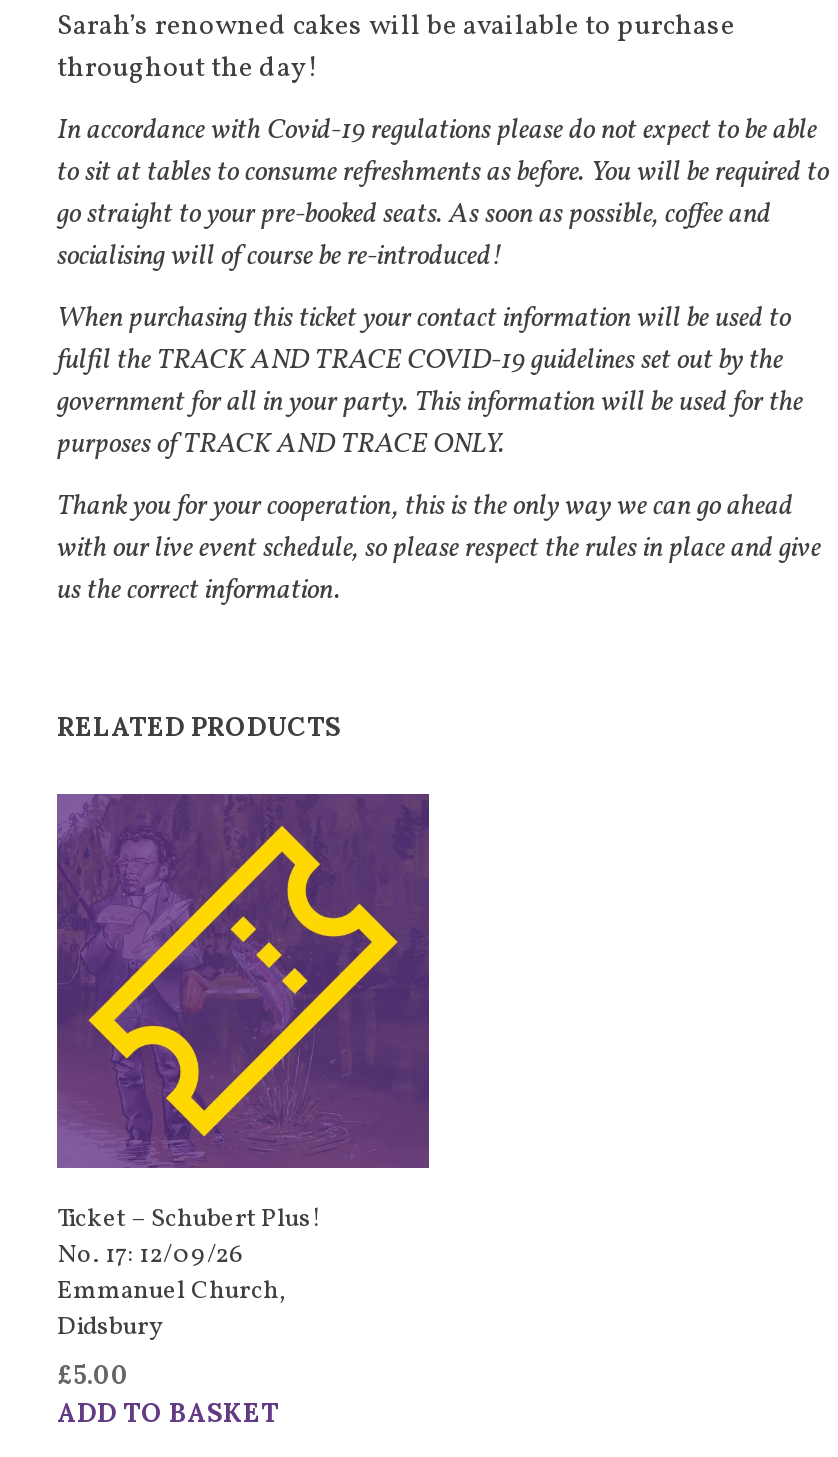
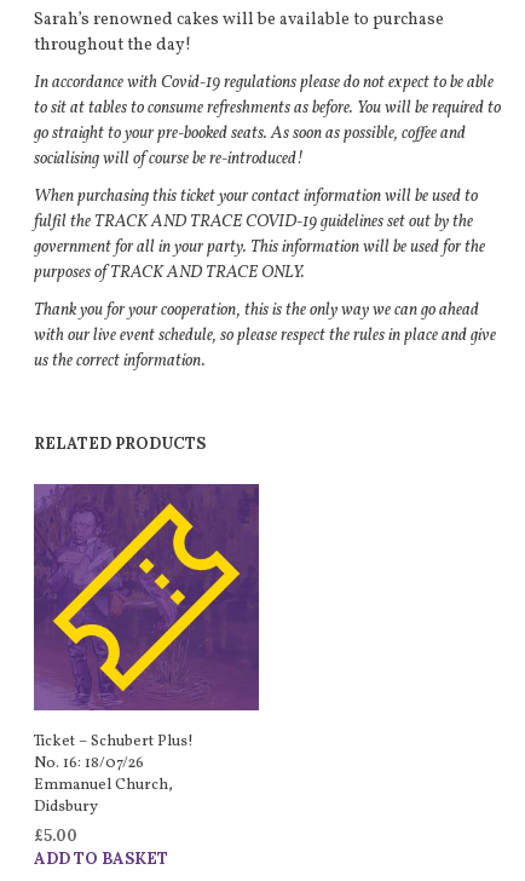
[57,1237,243,1273] No. 17: 12/09/26 -> [34,752,144,774] No. 16: 18/07/26

